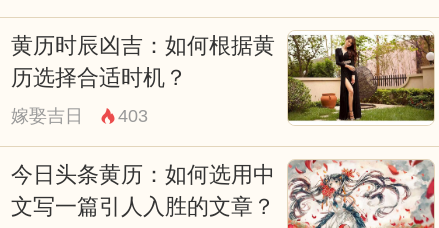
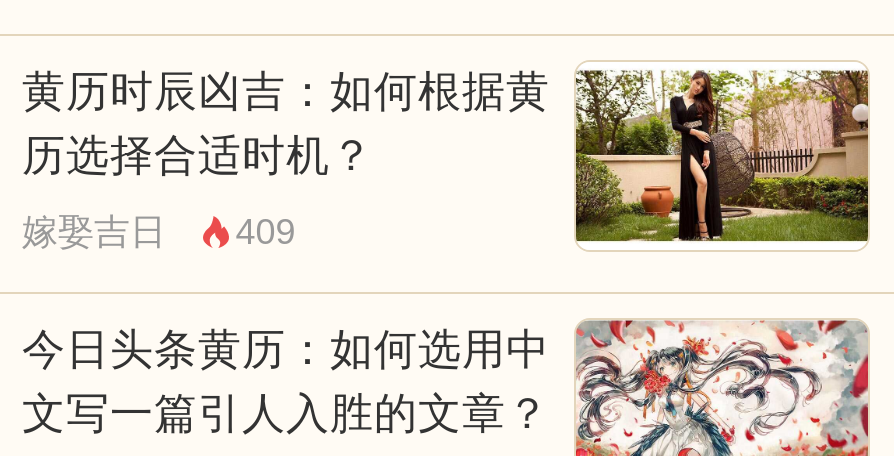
[11,105,148,125] 嫁娶吉日 403 -> [22,211,296,251] 嫁娶吉日 409

